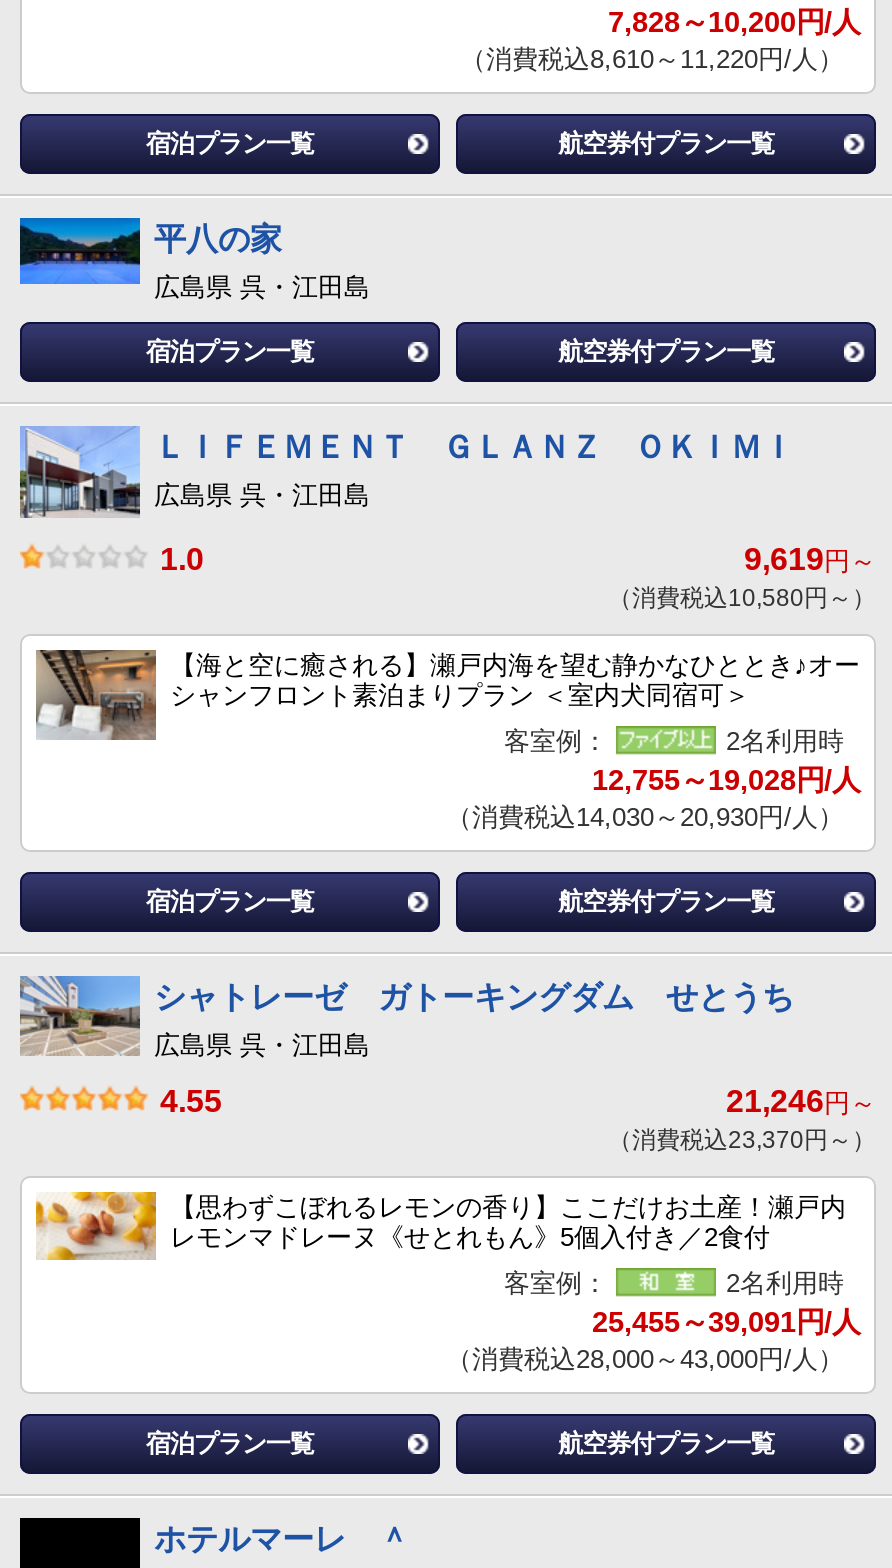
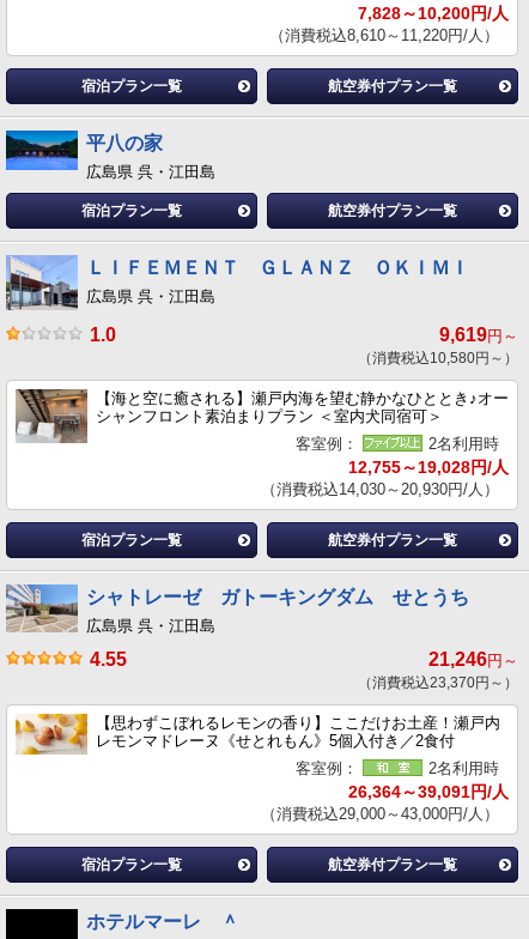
[592,1306,860,1338] 25,455～39,091円/人 -> [348,782,509,801] 26,364～39,091円/人
[446,1344,844,1374] （消費税込28,000～43,000円/人） -> [261,805,499,823] （消費税込29,000～43,000円/人）

